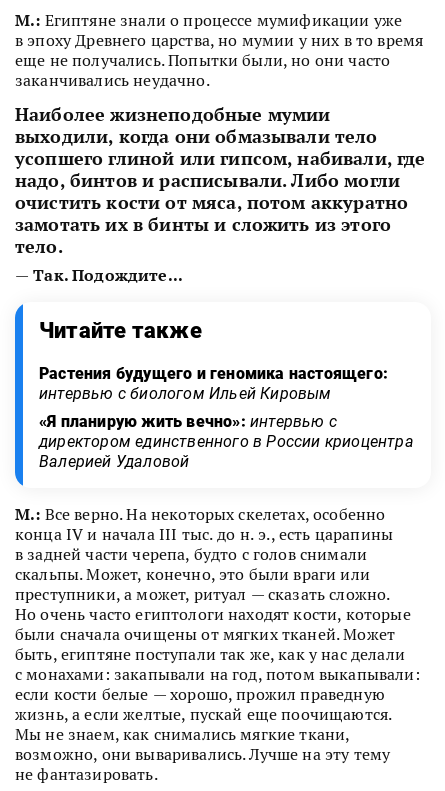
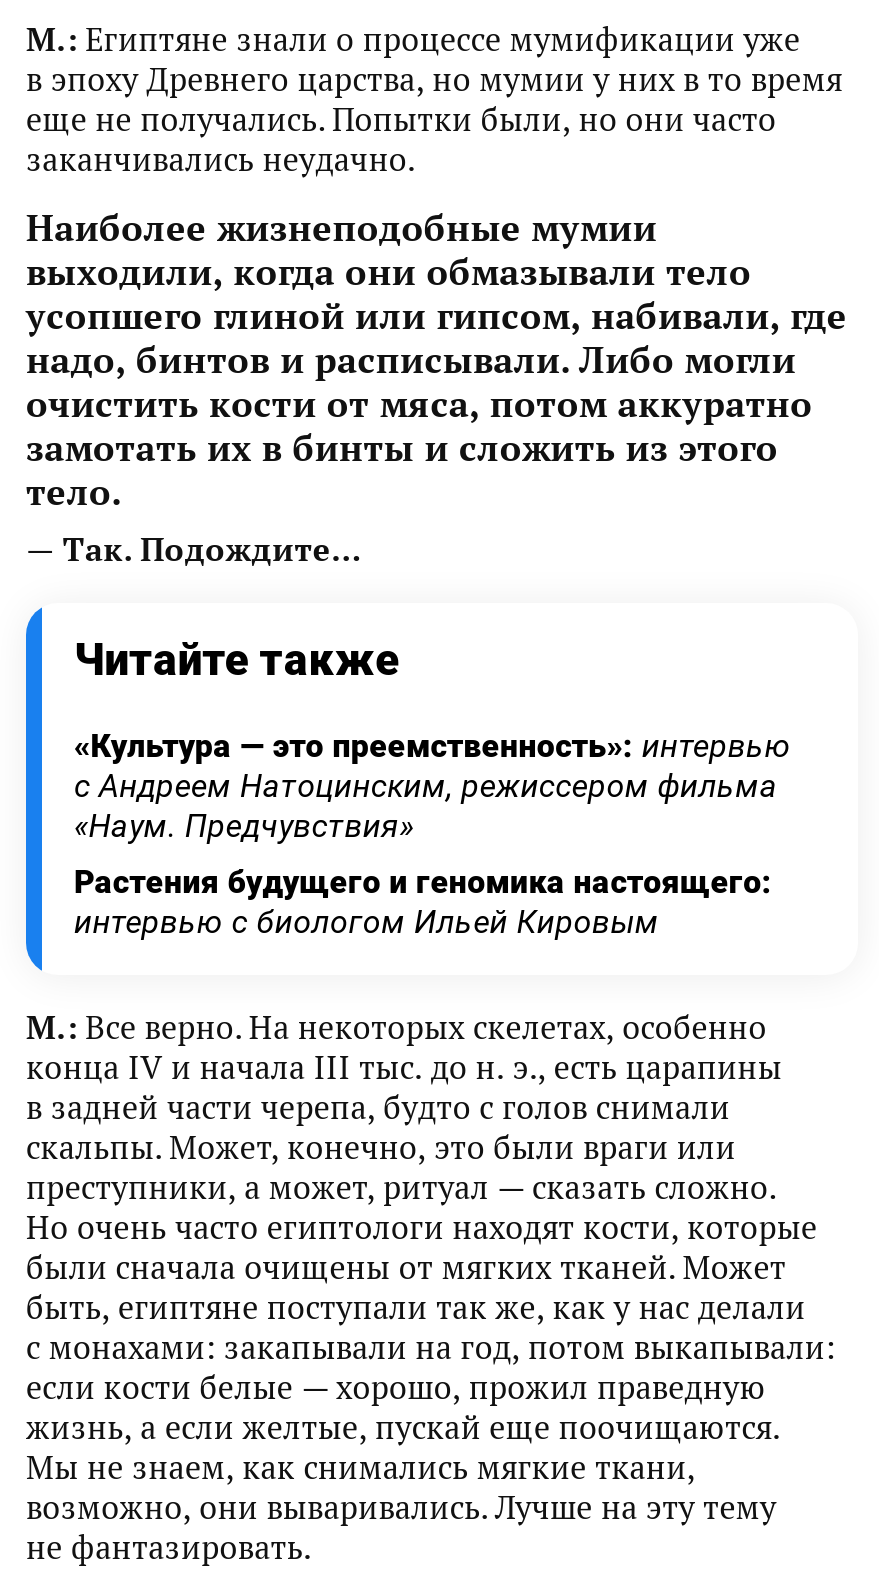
none -> [74,726,791,844] «Культура — это преемственность»: интервью | с Андреем Натоцинским, режиссером фильма | «Наум. Предчувствия»
moved [39,363,388,402] -> [74,862,772,940]: Растения будущего и геномика настоящего: | интервью с биологом Ильей Кировым
[39,411,414,470] «Я планирую жить вечно»: интервью с | директором единственного в России криоцентра | Валерией Удаловой -> none

